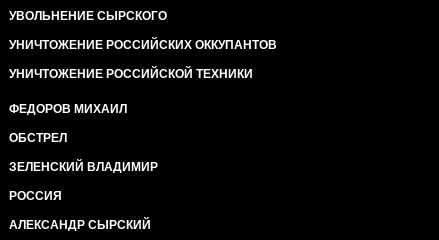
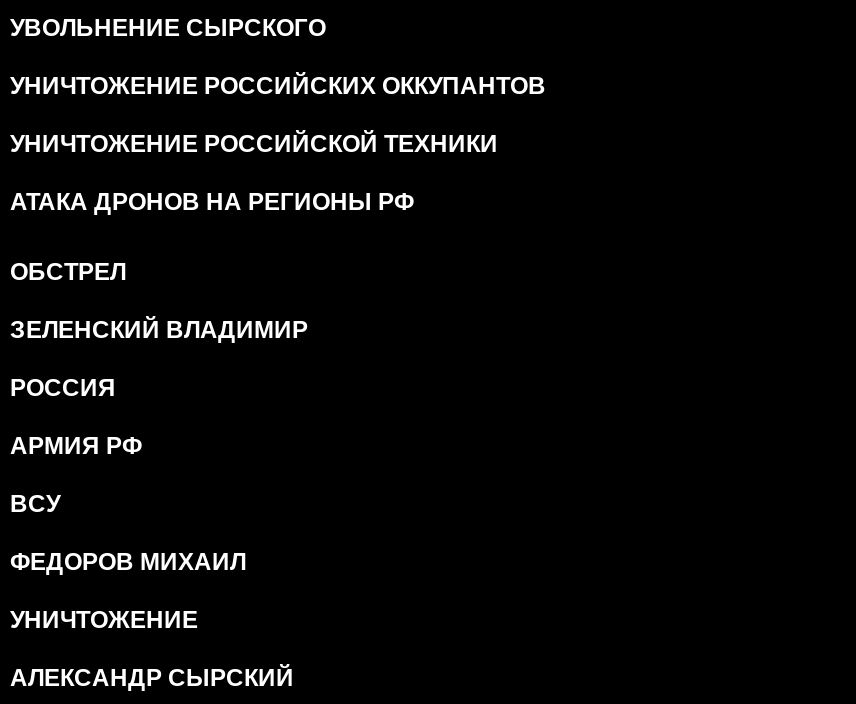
none -> [10,188,414,216] АТАКА ДРОНОВ НА РЕГИОНЫ РФ
moved [9,102,127,116] -> [10,548,246,576]: ФЕДОРОВ МИХАИЛ
none -> [10,432,198,634] АРМИЯ РФ | ВСУ | УНИЧТОЖЕНИЕ

